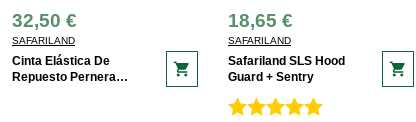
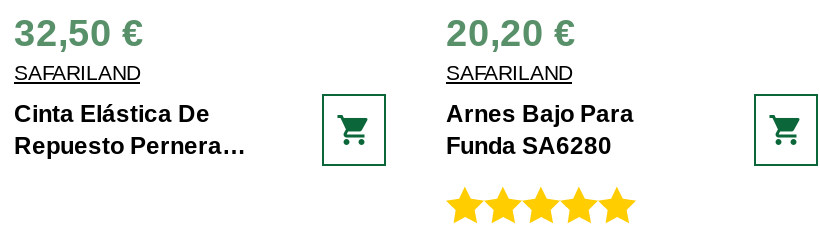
[228,10,293,31] 18,65 € -> [446,12,576,54] 20,20 €
[228,54,345,84] Safariland SLS Hood | Guard + Sentry -> [446,100,634,160] Arnes Bajo Para | Funda SA6280

